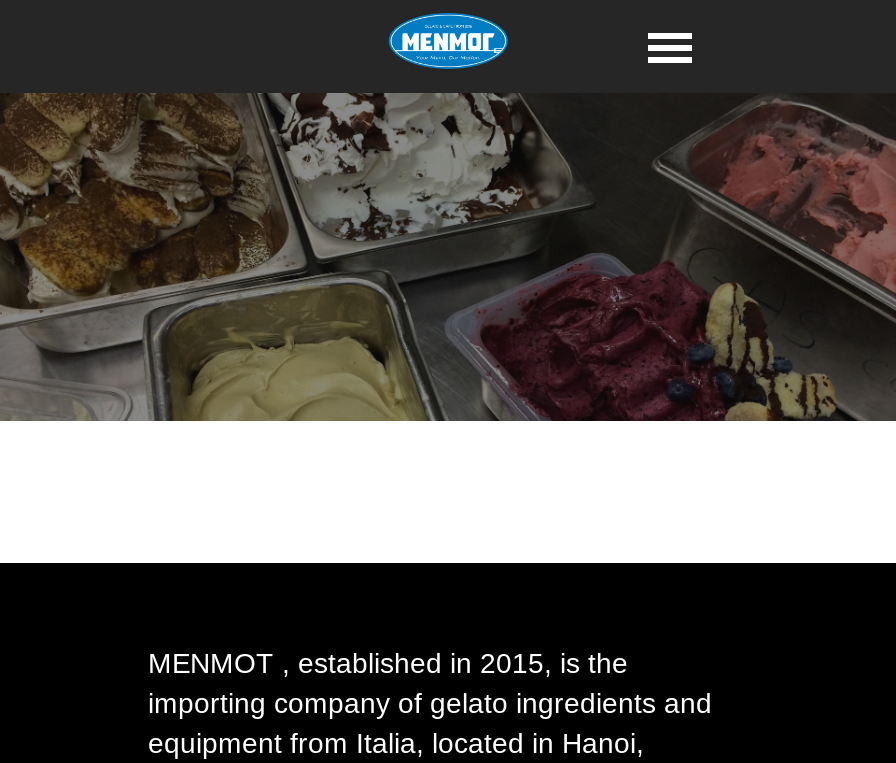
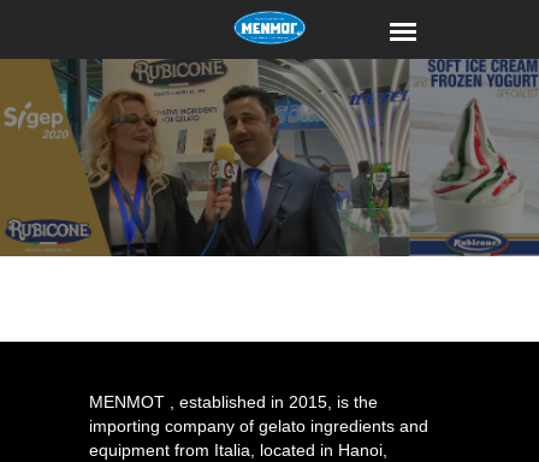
[6,93,890,423] [image] -> [4,59,535,257] [image]

